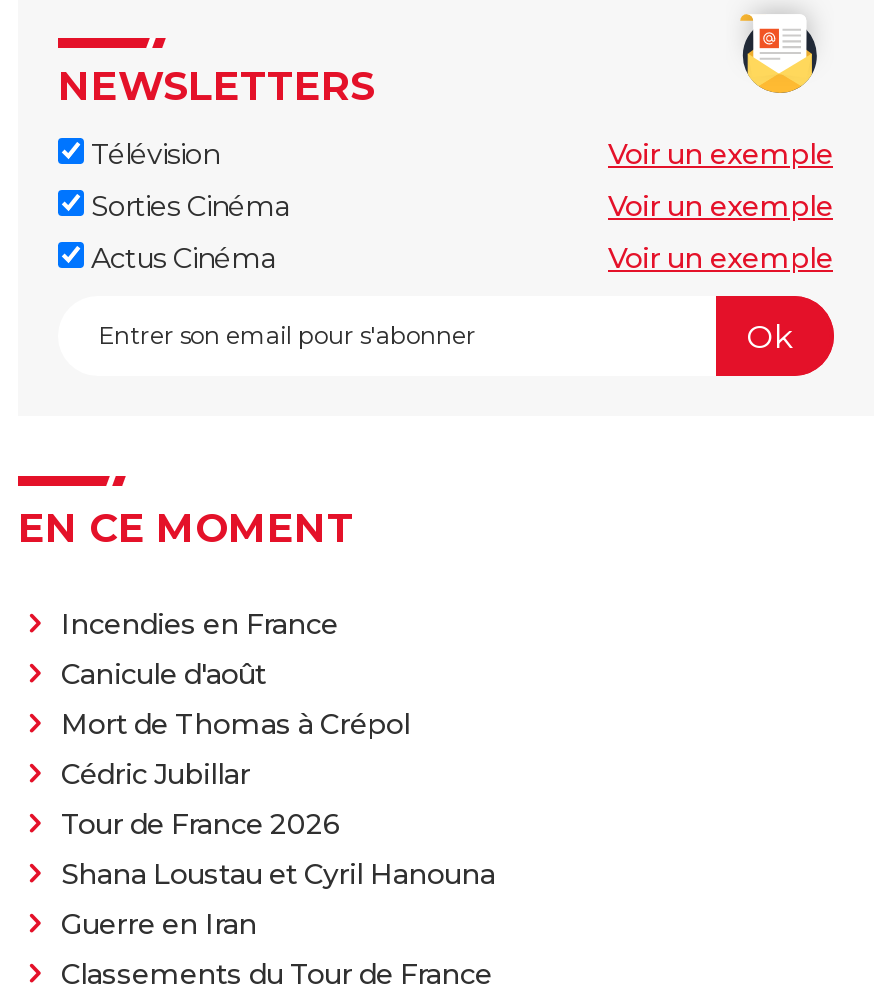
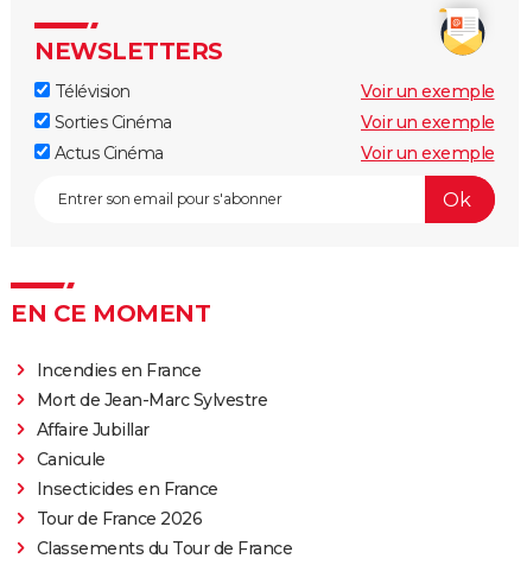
[61,656,410,792] Canicule d'août | Mort de Thomas à Crépol | Cédric Jubillar -> [36,389,267,500] Mort de Jean-Marc Sylvestre | Affaire Jubillar | Canicule | Insecticides en France
moved [61,806,340,842] -> [36,508,202,530]: Tour de France 2026
[61,856,495,942] Shana Loustau et Cyril Hanouna | Guerre en Iran -> none

